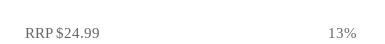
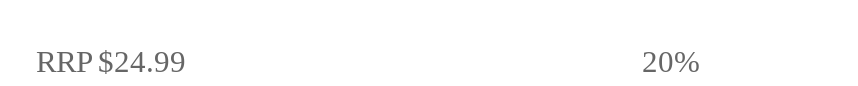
[328,24,357,41] 13% -> [642,45,700,79] 20%

